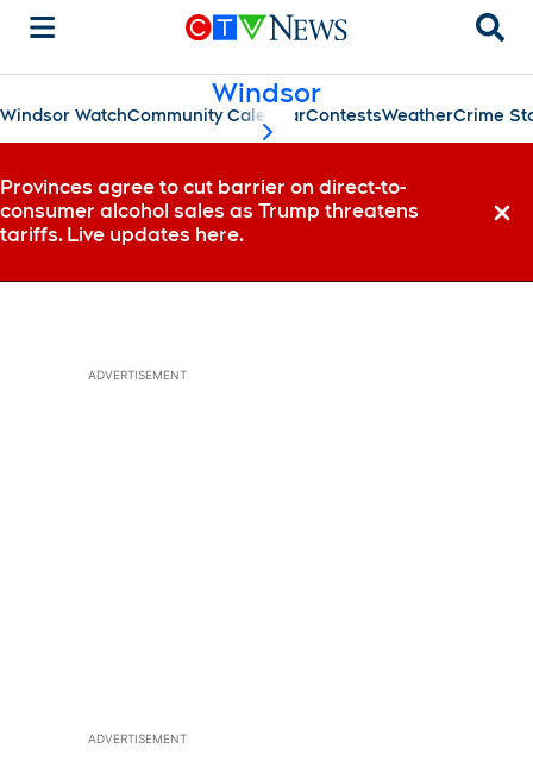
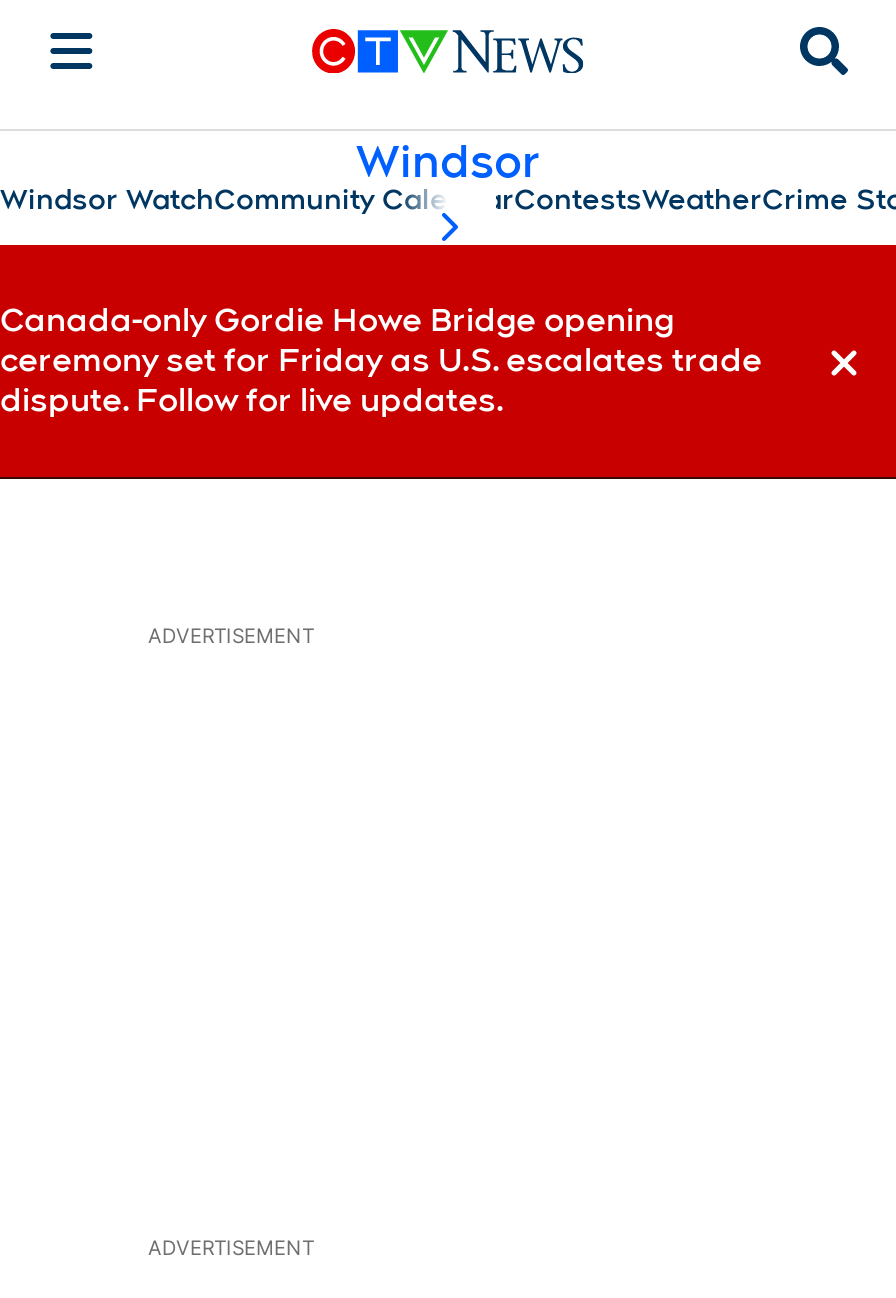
[0,176,419,246] Provinces agree to cut barrier on direct-to- | consumer alcohol sales as Trump threatens | tariffs. Live updates here. -> [0,301,762,419] Canada-only Gordie Howe Bridge opening | ceremony set for Friday as U.S. escalates trade | dispute. Follow for live updates.

